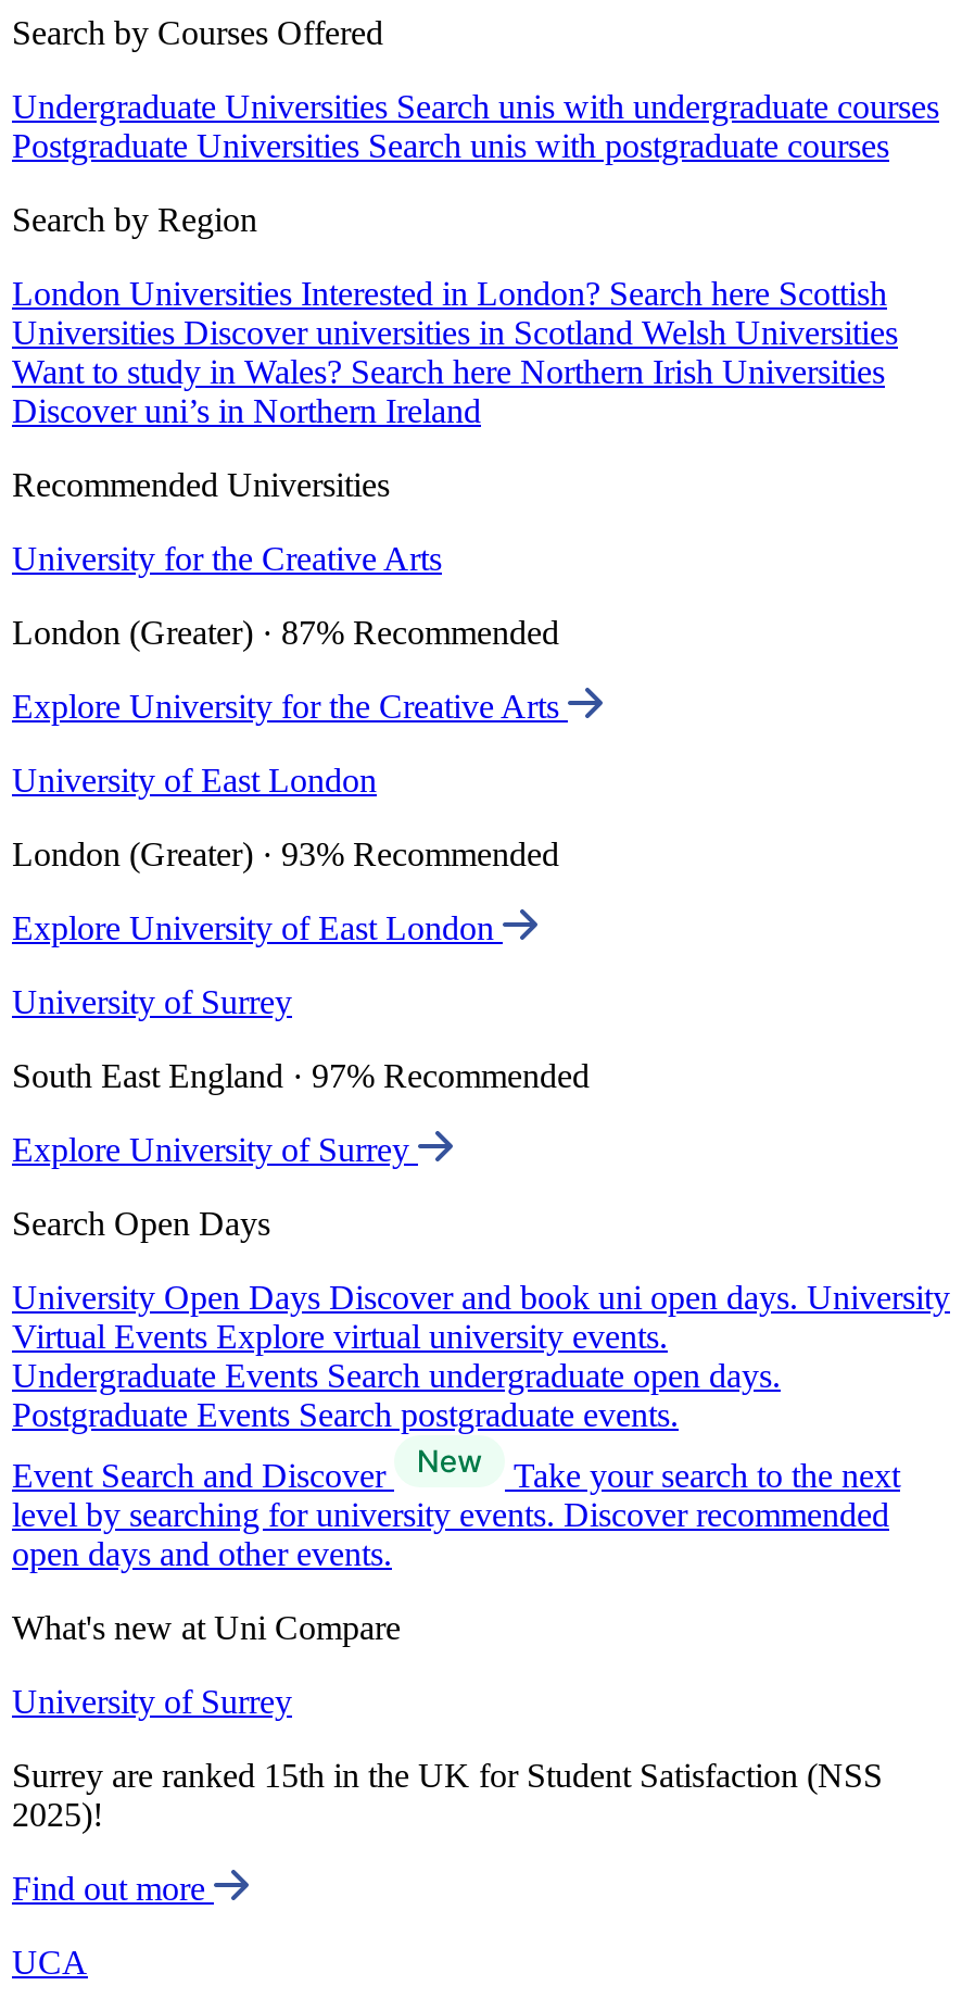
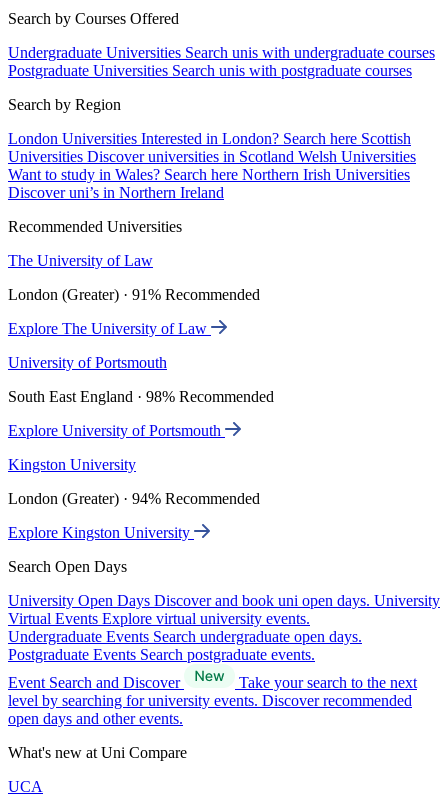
[12,540,442,577] University for the Creative Arts -> [8,252,153,269] The University of Law
[12,614,559,651] London (Greater) · 87% Recommended -> [8,286,260,303] London (Greater) · 91% Recommended
[12,688,568,725] Explore University for the Creative Arts -> [8,320,211,337] Explore The University of Law
[12,762,377,799] University of East London -> [8,354,167,371] University of Portsmouth
[12,836,559,873] London (Greater) · 93% Recommended -> [8,388,274,405] South East England · 98% Recommended
[12,910,503,947] Explore University of East London -> [8,422,225,439] Explore University of Portsmouth
[12,983,292,1020] University of Surrey -> [8,456,136,473] Kingston University
[12,1057,590,1094] South East England · 97% Recommended -> [8,490,260,507] London (Greater) · 94% Recommended
[12,1131,418,1168] Explore University of Surrey -> [8,524,194,541] Explore Kingston University
[12,1683,883,1907] University of Surrey | Surrey are ranked 15th in the UK for Student Satisfaction (NSS | 2025)! | Find out more -> none

